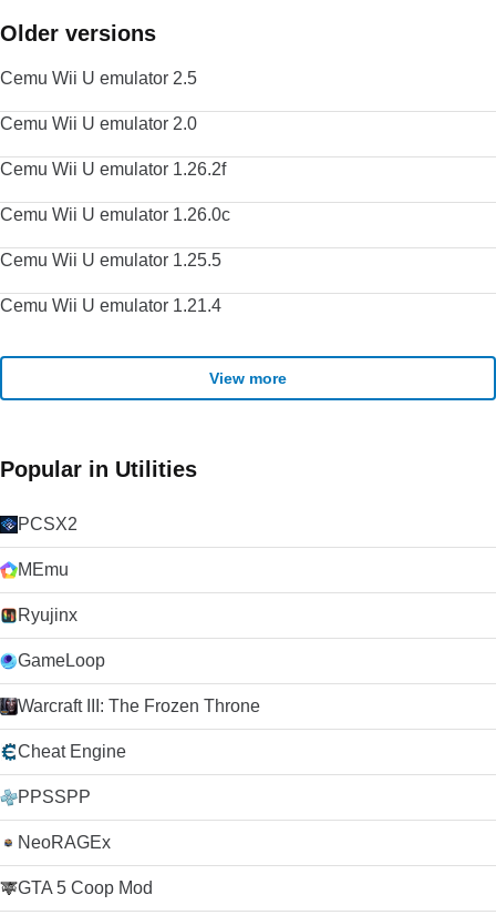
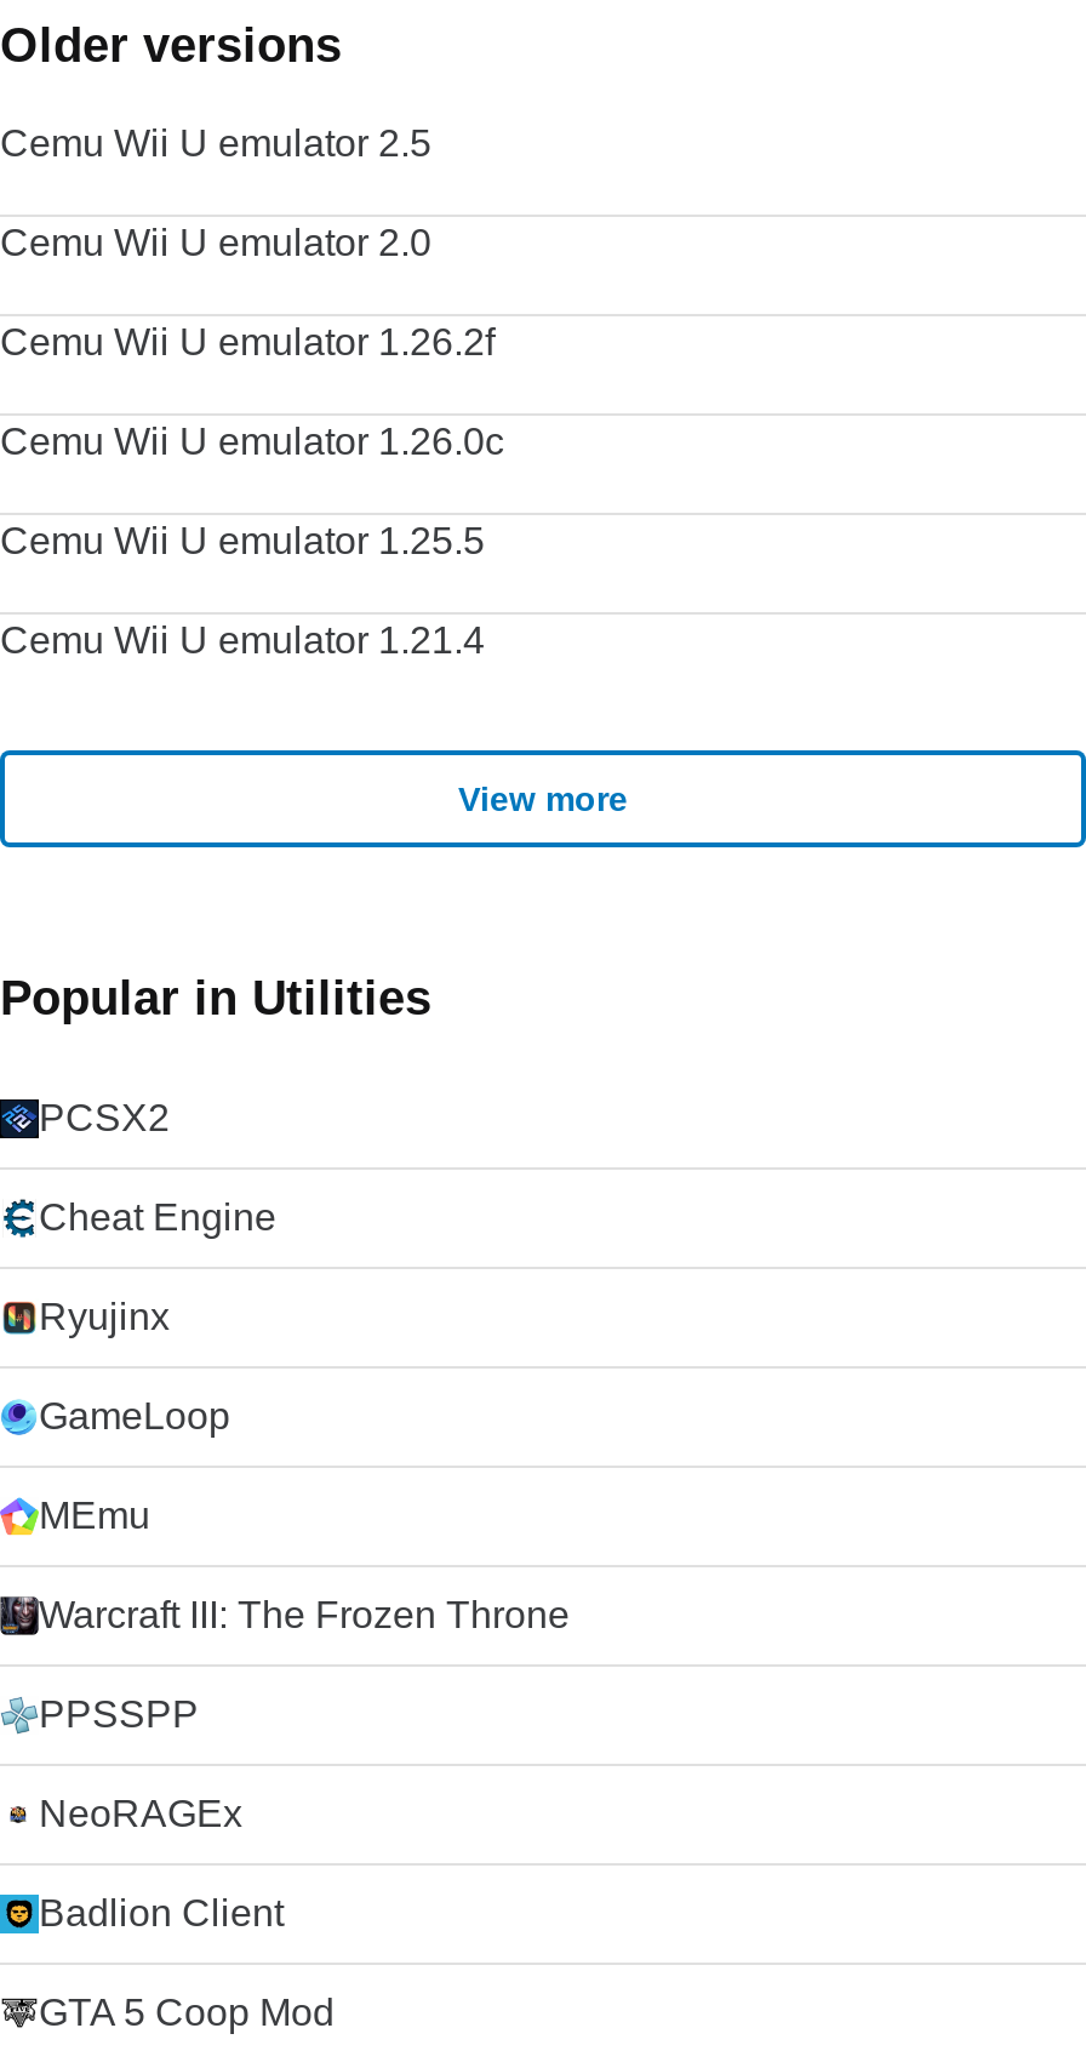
moved [18,560,69,579] -> [39,1495,150,1536]: MEmu
moved [18,742,126,761] -> [39,1196,276,1238]: Cheat Engine
none -> [39,1892,284,1933] Badlion Client

